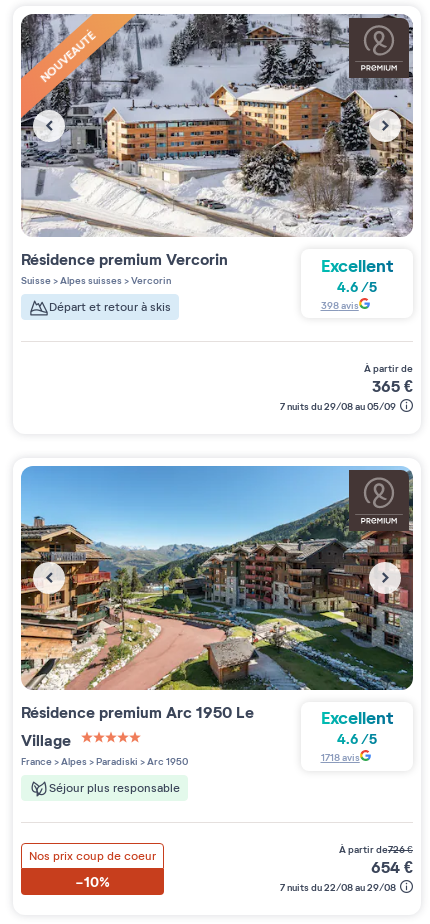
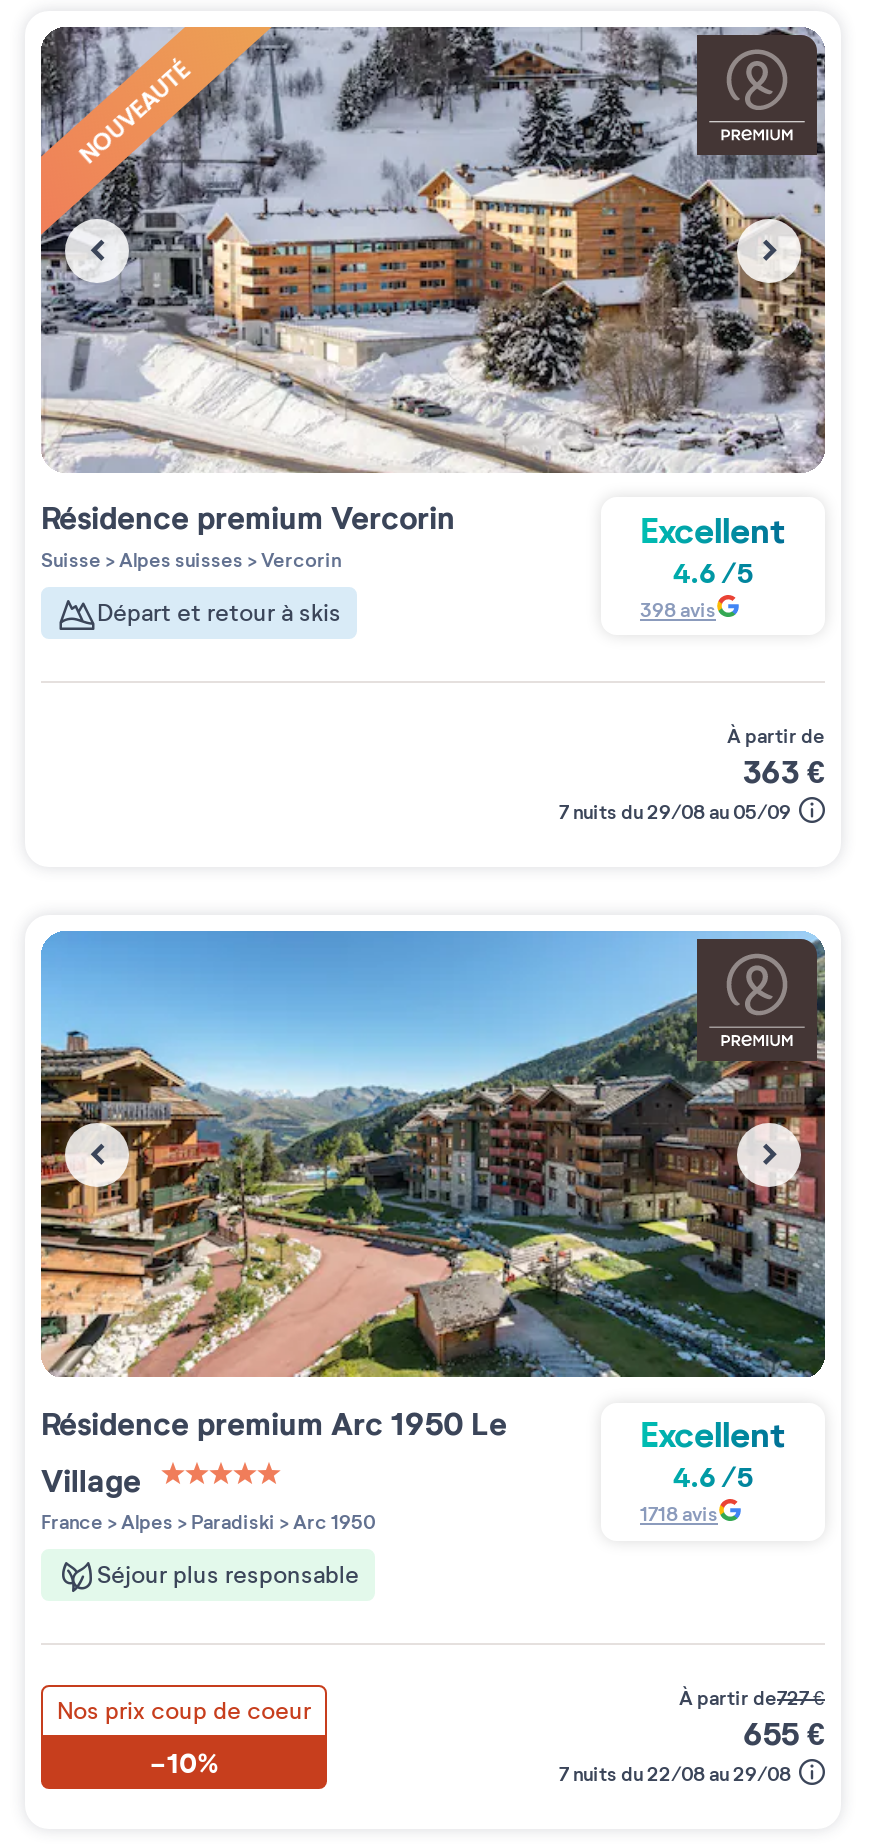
[372,376,413,397] 365 € -> [743,752,825,794] 363 €
[346,843,413,856] à partir de726€ -> [693,1686,825,1712] à partir de727€
[371,857,413,878] 654 € -> [743,1714,825,1756] 655 €

